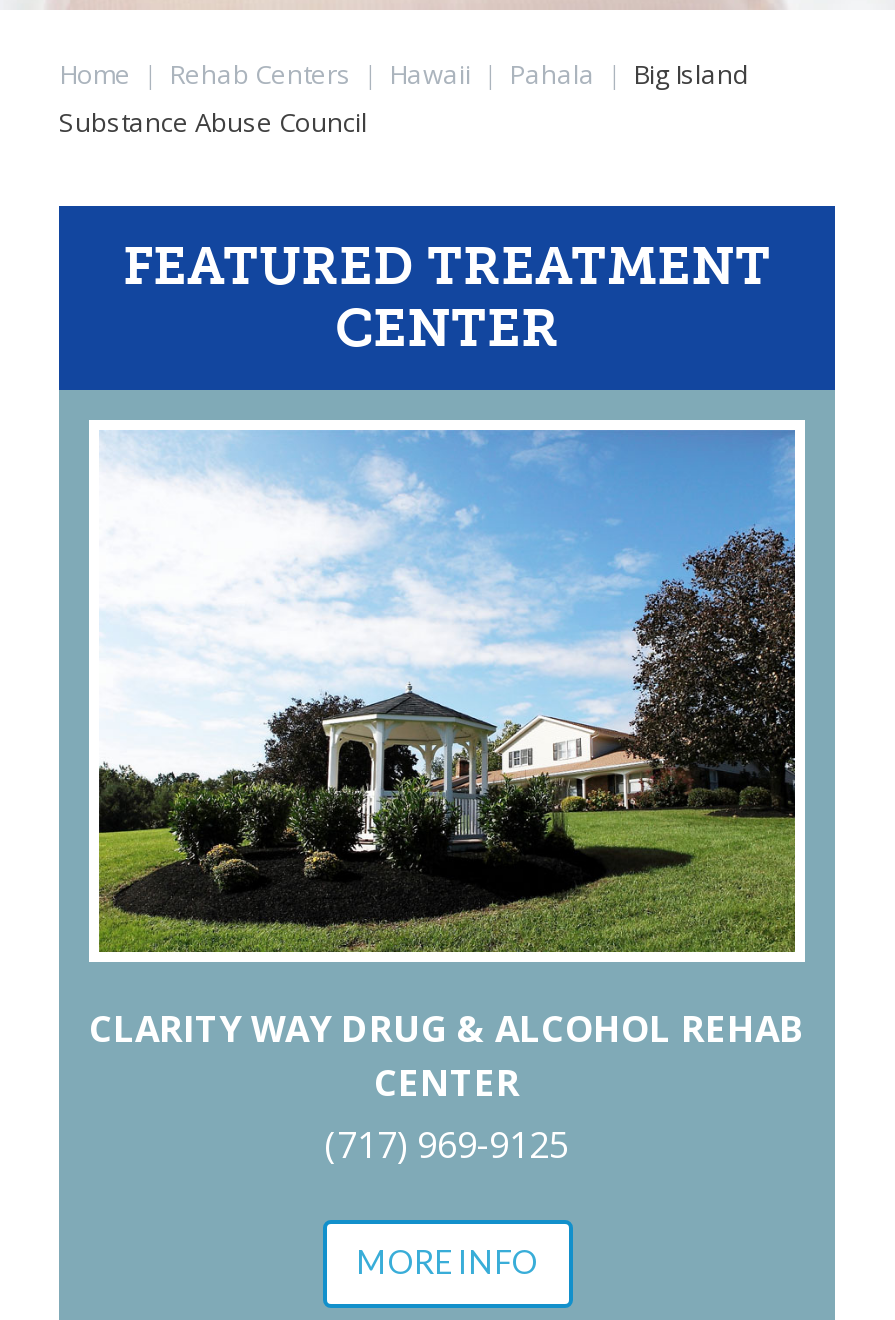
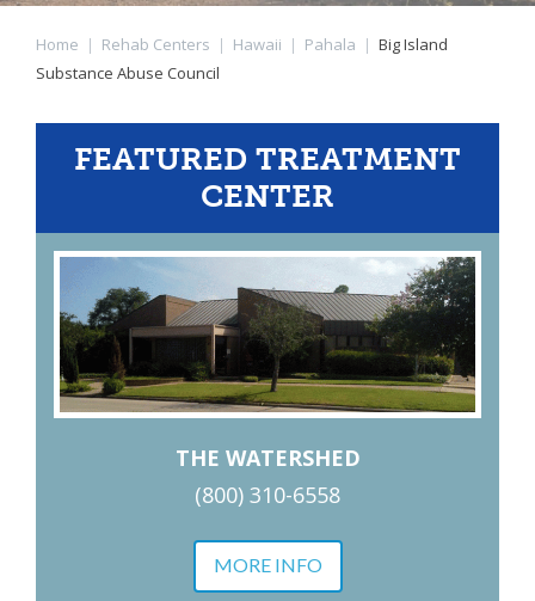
[87,428,807,1168] [image] | CLARITY WAY DRUG & ALCOHOL REHAB | CENTER | (717) 969-9125 -> [59,256,476,509] [image] | THE WATERSHED | (800) 310-6558

